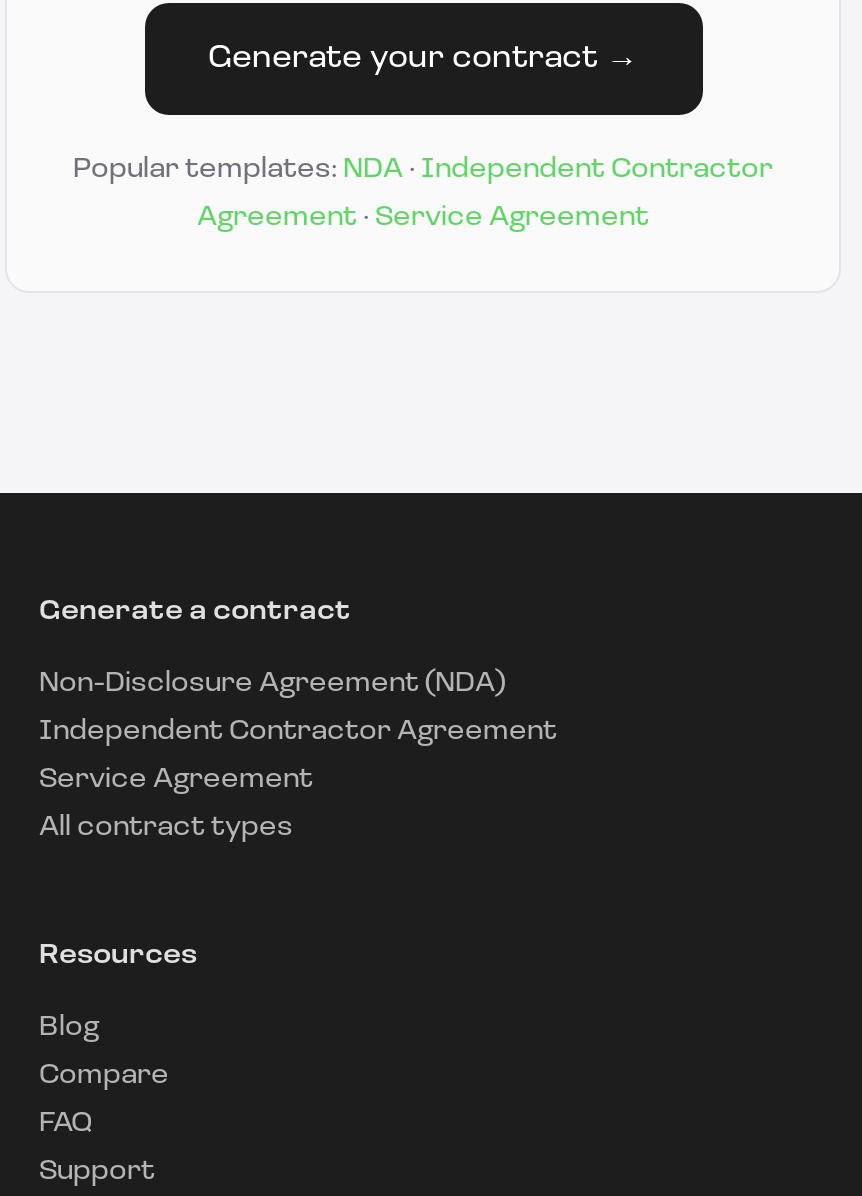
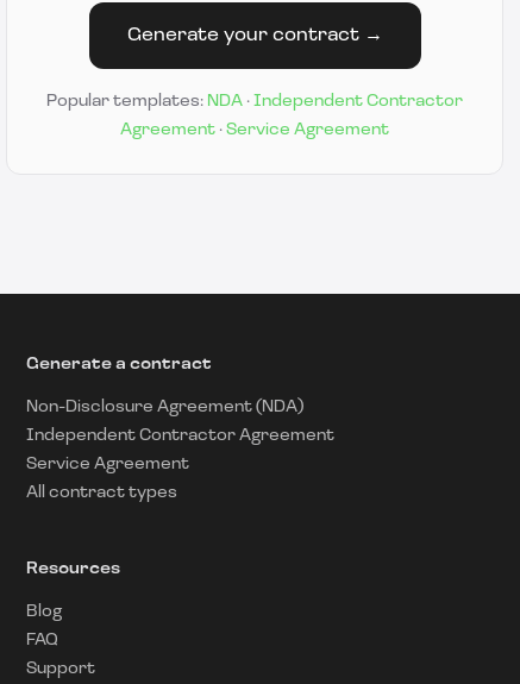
[39,1061,169,1091] Compare -> none

